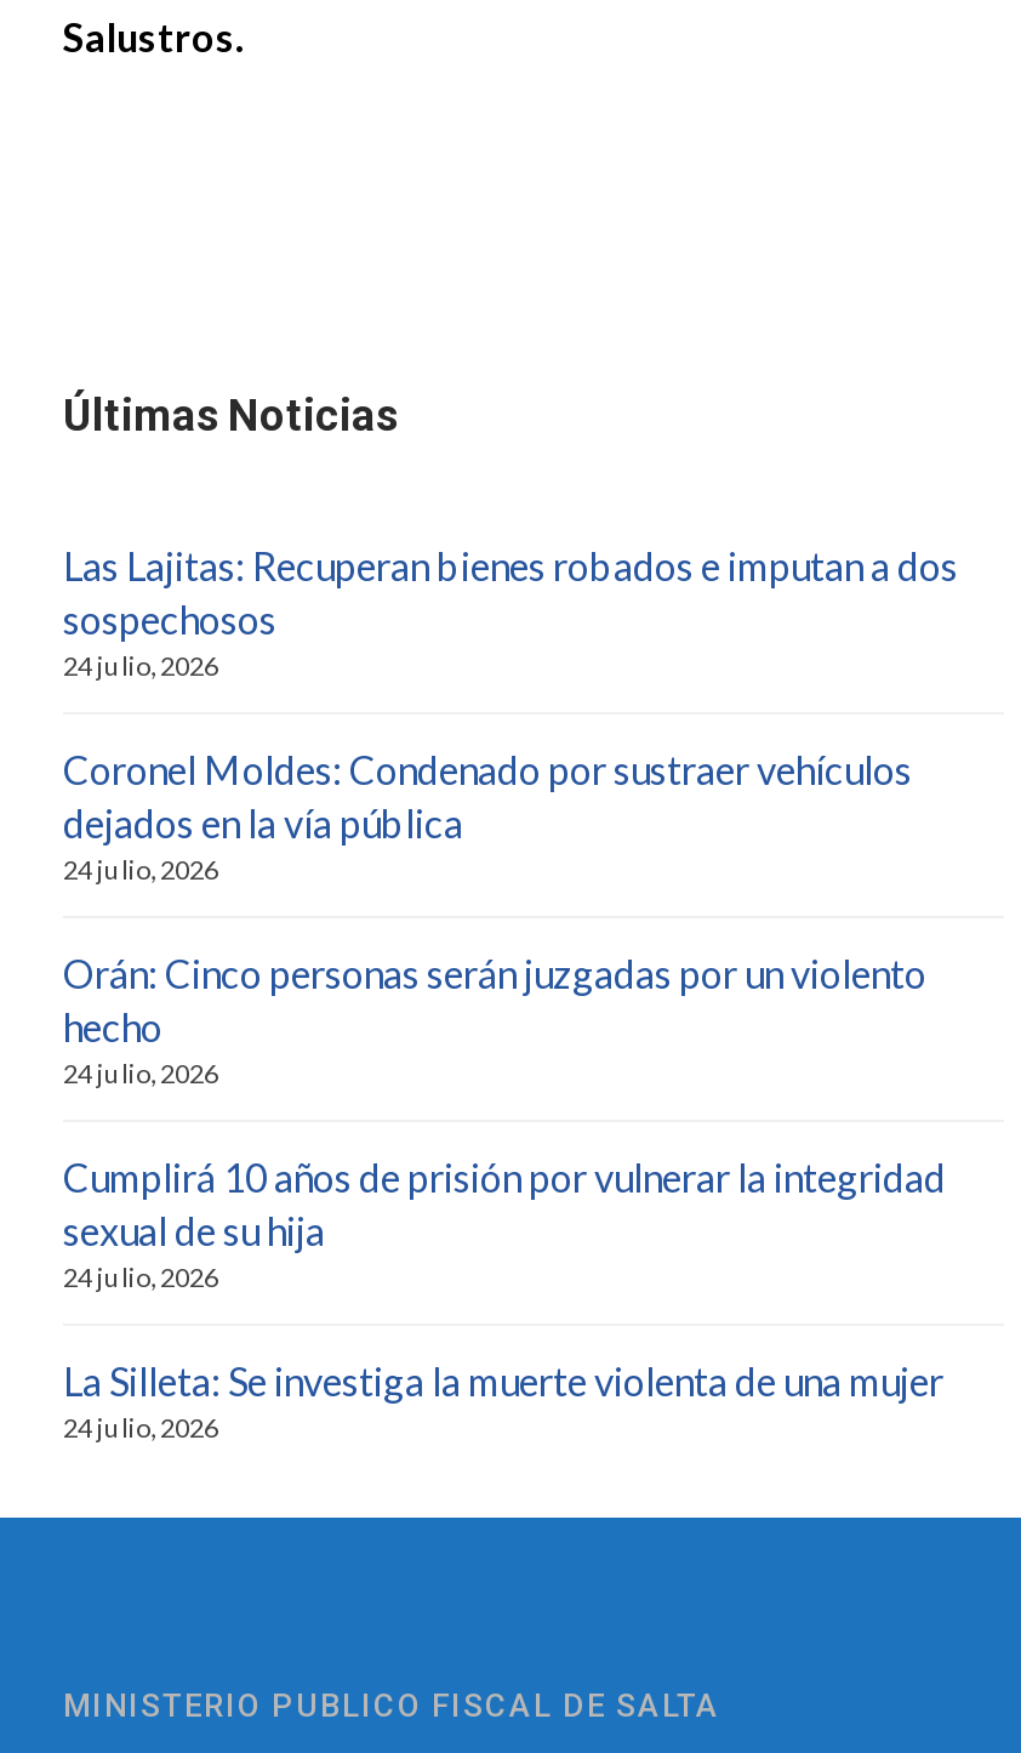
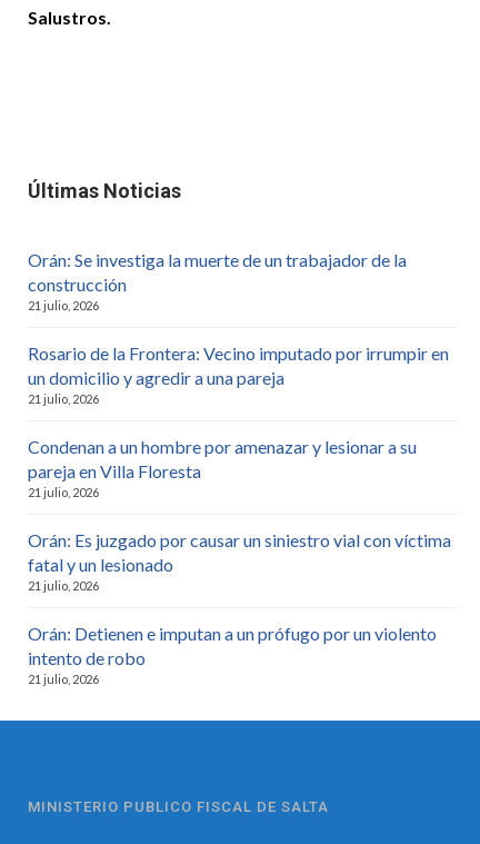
[63,542,958,681] Las Lajitas: Recuperan bienes robados e imputan a dos | sospechosos | 24 julio, 2026 -> [28,249,407,312] Orán: Se investiga la muerte de un trabajador de la | construcción | 21 julio, 2026
[63,746,912,884] Coronel Moldes: Condenado por sustraer vehículos | dejados en la vía pública | 24 julio, 2026 -> [28,342,449,406] Rosario de la Frontera: Vecino imputado por irrumpir en | un domicilio y agredir a una pareja | 21 julio, 2026
[63,950,926,1088] Orán: Cinco personas serán juzgadas por un violento | hecho | 24 julio, 2026 -> [28,436,417,499] Condenan a un hombre por amenazar y lesionar a su | pareja en Villa Floresta | 21 julio, 2026
[63,1154,946,1292] Cumplirá 10 años de prisión por vulnerar la integridad | sexual de su hija | 24 julio, 2026 -> [28,529,451,593] Orán: Es juzgado por causar un siniestro vial con víctima | fatal y un lesionado | 21 julio, 2026
[63,1358,951,1442] La Silleta: Se investiga la muerte violenta de una mujer | 24 julio, 2026 -> [28,623,437,686] Orán: Detienen e imputan a un prófugo por un violento | intento de robo | 21 julio, 2026

